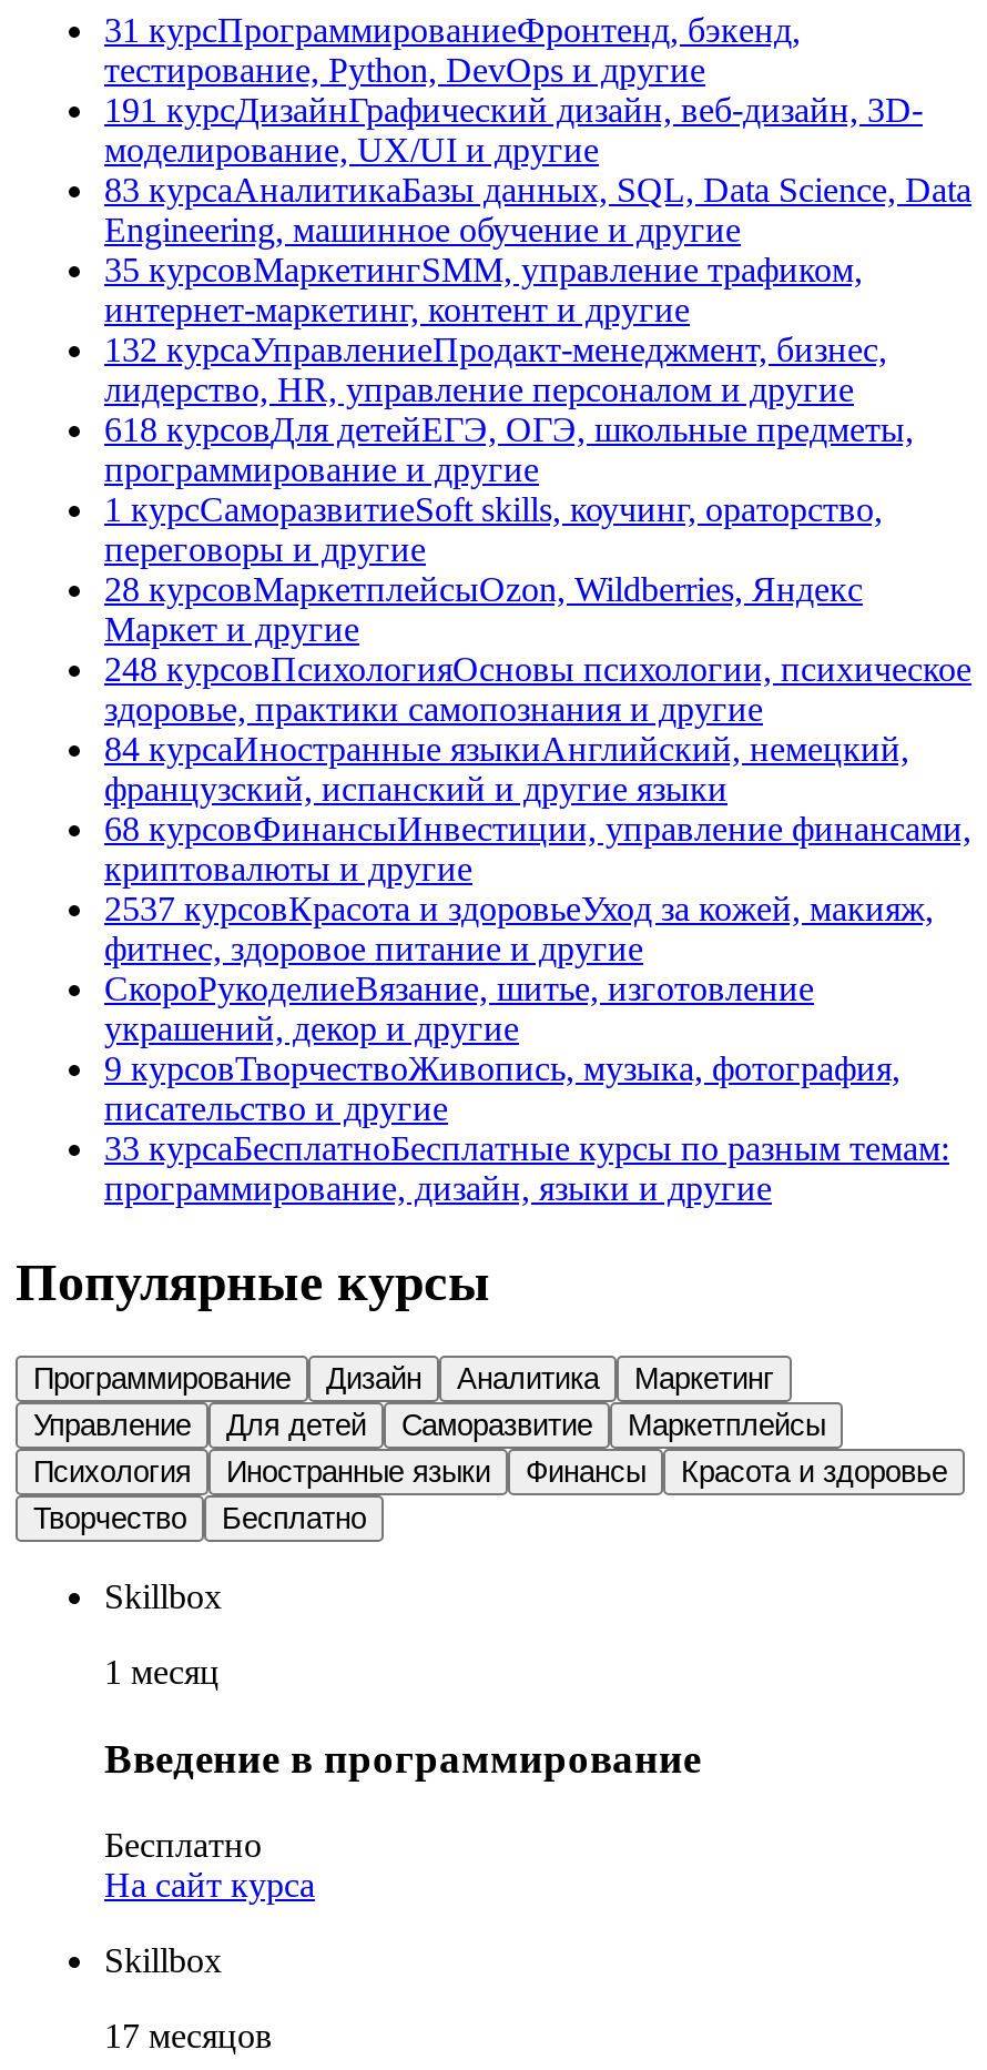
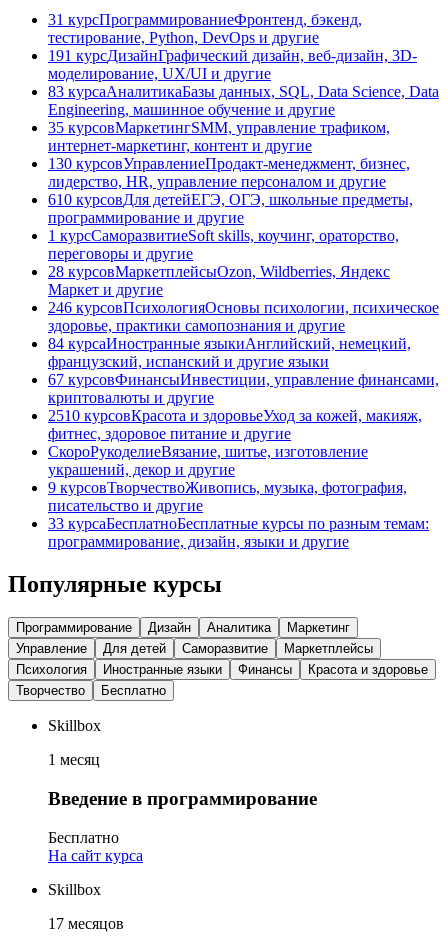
[104,330,887,367] 132 курсаУправлениеПродакт-менеджмент, бизнес, -> [48,155,410,172] 130 курсовУправлениеПродакт-менеджмент, бизнес,
[104,410,914,447] 618 курсовДля детейЕГЭ, ОГЭ, школьные предметы, -> [48,191,413,208] 610 курсовДля детейЕГЭ, ОГЭ, школьные предметы,
[104,649,971,687] 248 курсовПсихологияОсновы психологии, психическое -> [48,299,439,316] 246 курсовПсихологияОсновы психологии, психическое
[104,809,971,847] 68 курсовФинансыИнвестиции, управление финансами, -> [48,371,439,388] 67 курсовФинансыИнвестиции, управление финансами,
[104,889,934,927] 2537 курсовКрасота и здоровьеУход за кожей, макияж, -> [48,407,422,424] 2510 курсовКрасота и здоровьеУход за кожей, макияж,

